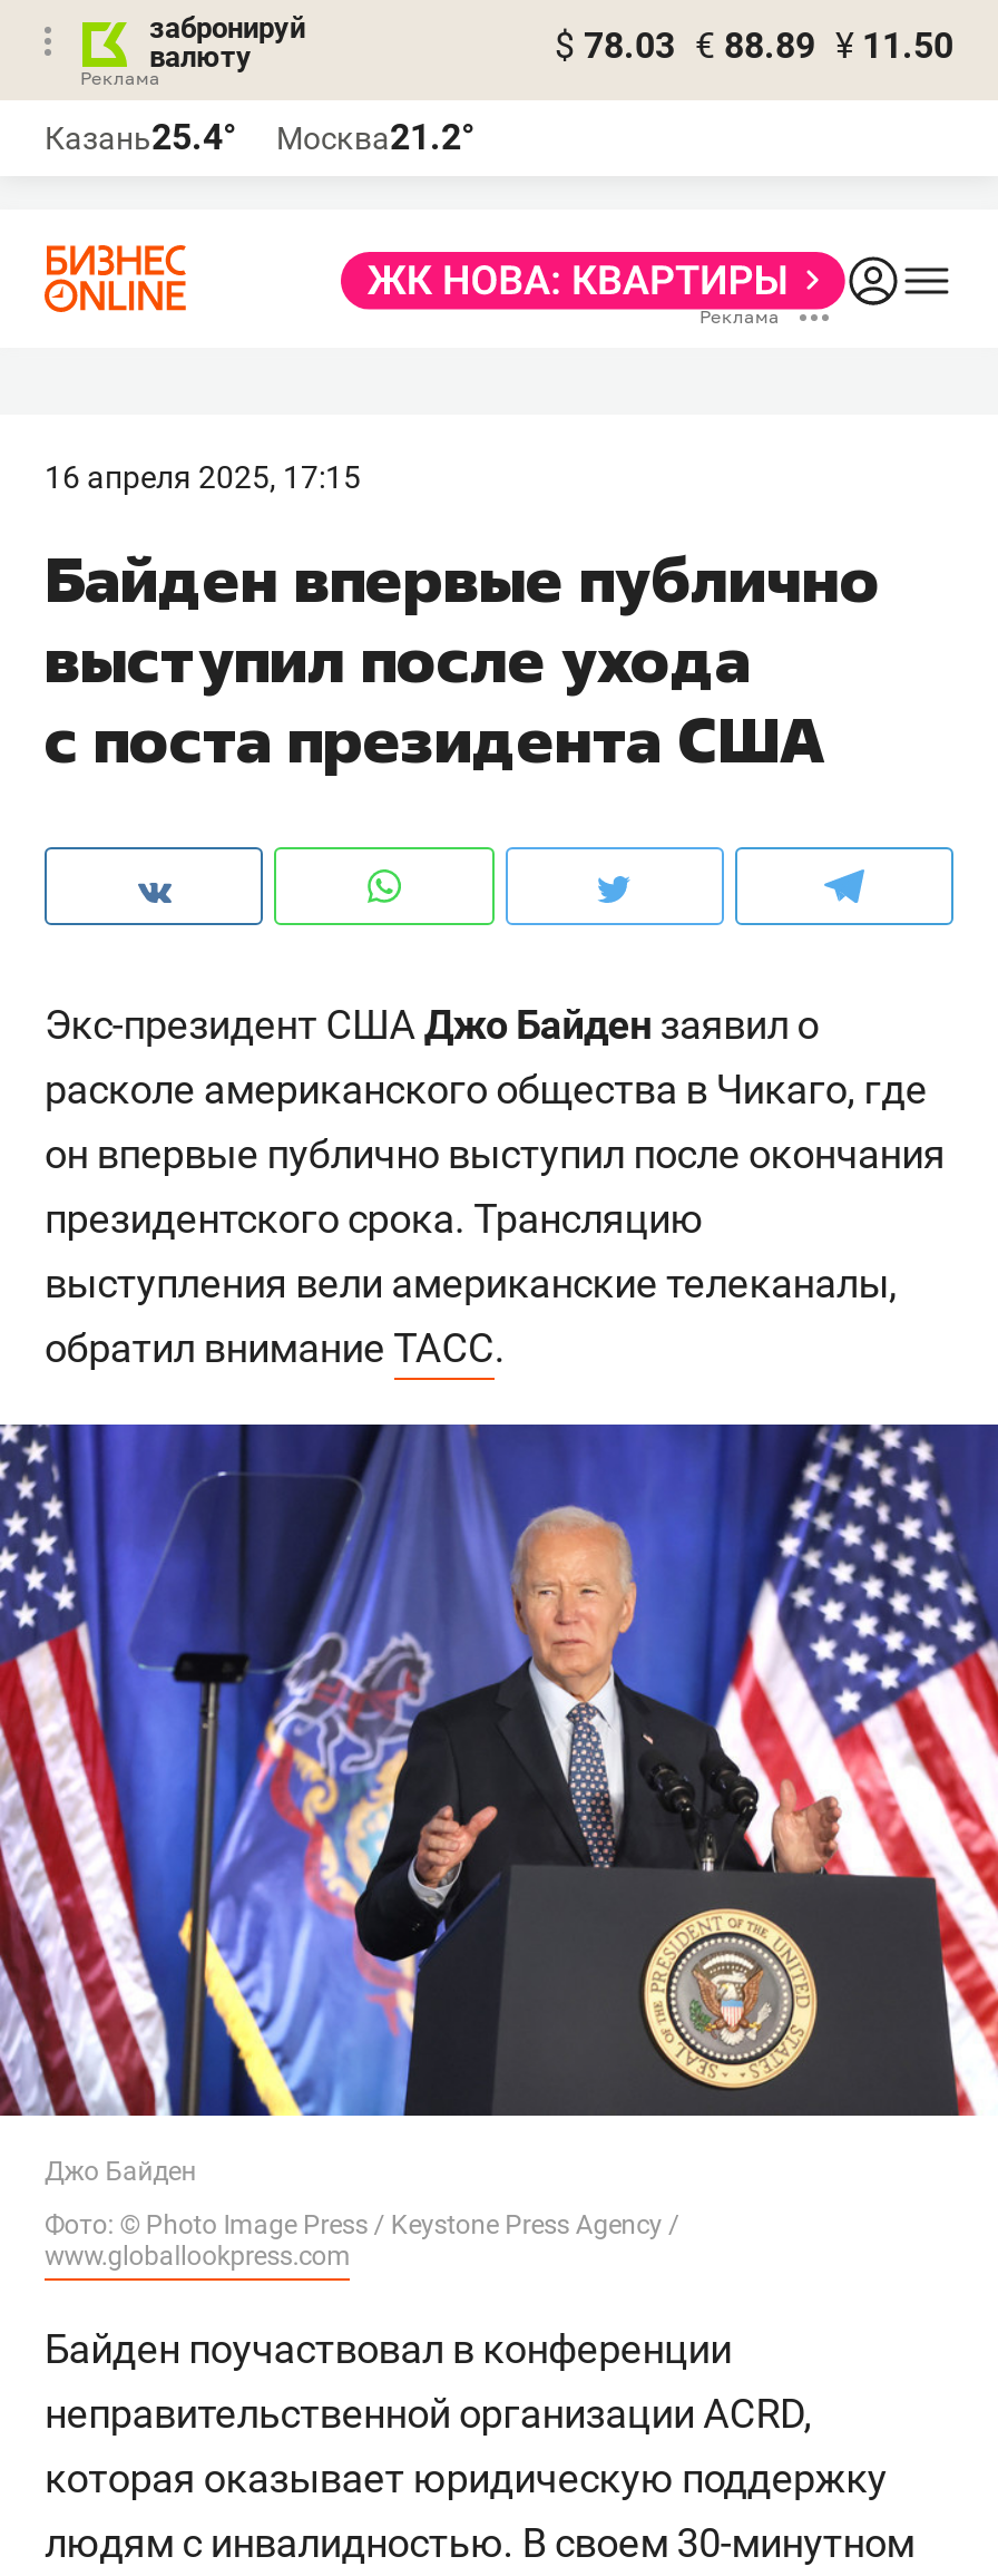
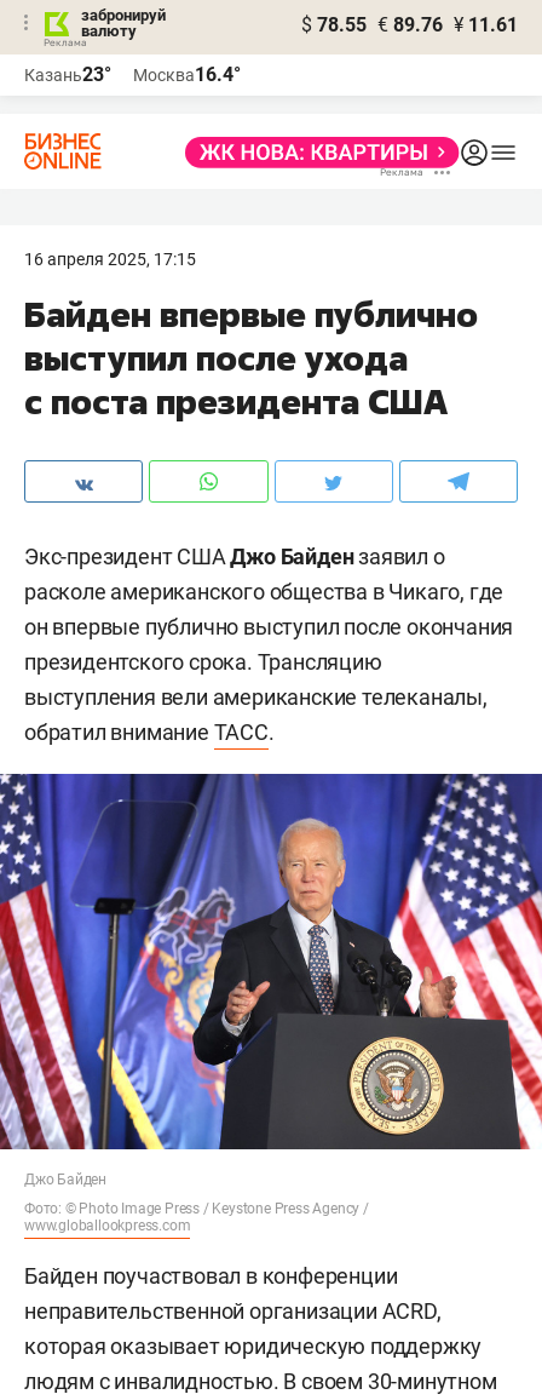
[555,25,953,67] $ 78.03 € 88.89 ¥ 11.50 -> [301,13,518,36] $ 78.55 € 89.76 ¥ 11.61
[45,116,236,158] Казань25.4° -> [24,63,111,86] Казань23°
[276,116,474,158] Москва21.2° -> [133,63,241,86] Москва16.4°

